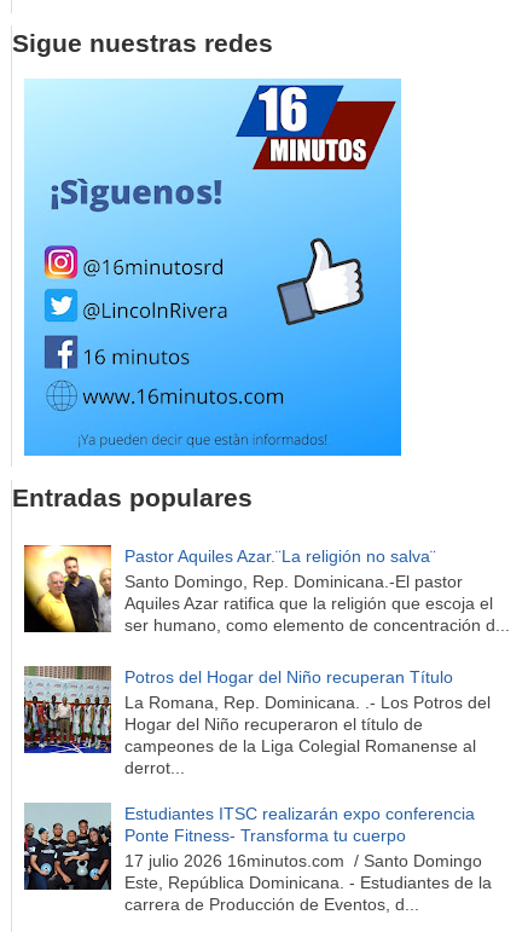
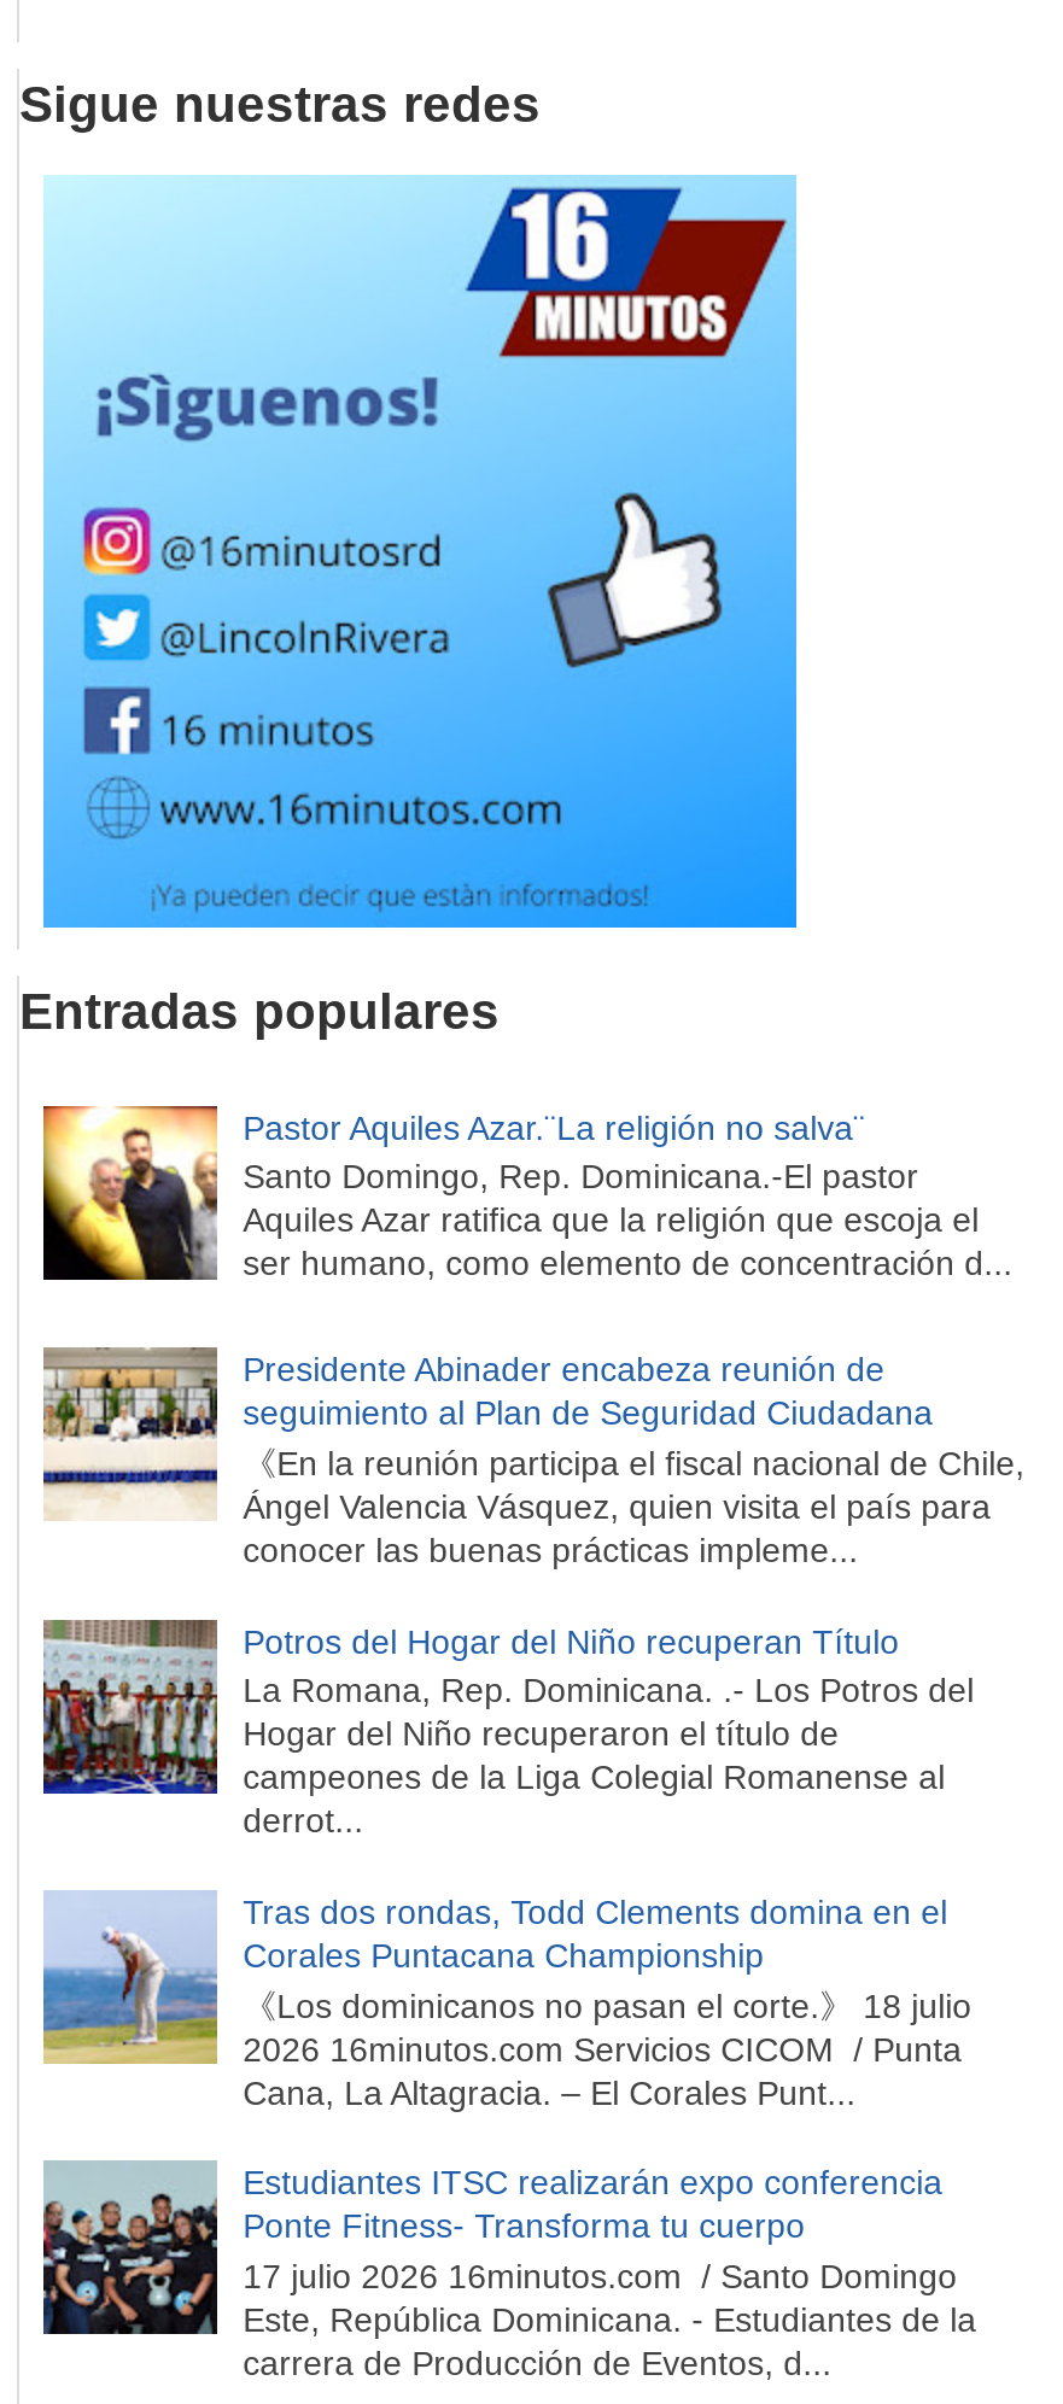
none -> [43,1347,1025,1570] [image] | Presidente Abinader encabeza reunión de | seguimiento al Plan de Seguridad Ciudadana | 《En la reunión participa el fiscal nacional de Chile, | Ángel Valencia Vásquez, quien visita el país para | conocer las buenas prácticas impleme...
none -> [41,1893,972,2112] [image] | Tras dos rondas, Todd Clements domina en el | Corales Puntacana Championship | 《Los dominicanos no pasan el corte.》 18 julio | 2026 16minutos.com Servicios CICOM / Punta | Cana, La Altagracia. – El Corales Punt...

